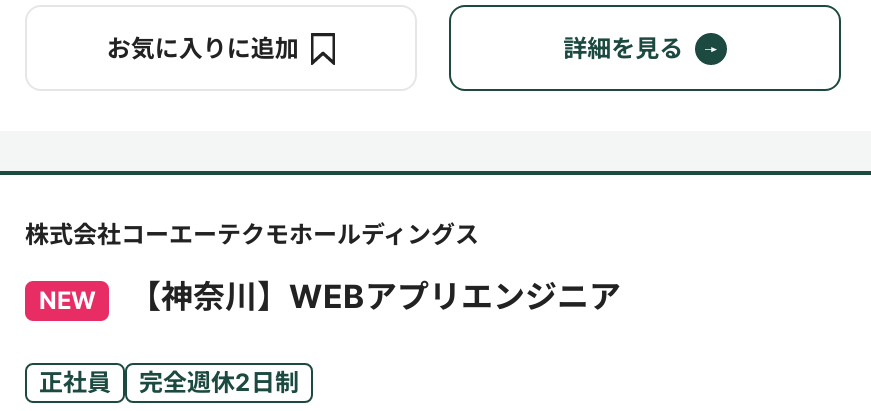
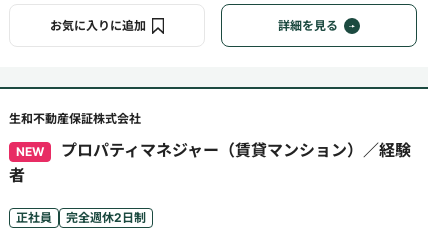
[25,219,479,249] 株式会社コーエーテクモホールディングス -> [9,111,141,126] 生和不動産保証株式会社
[129,277,621,317] 【神奈川】WEBアプリエンジニア -> [9,140,411,185] プロパティマネジャー（賃貸マンション）／経験 | 者

